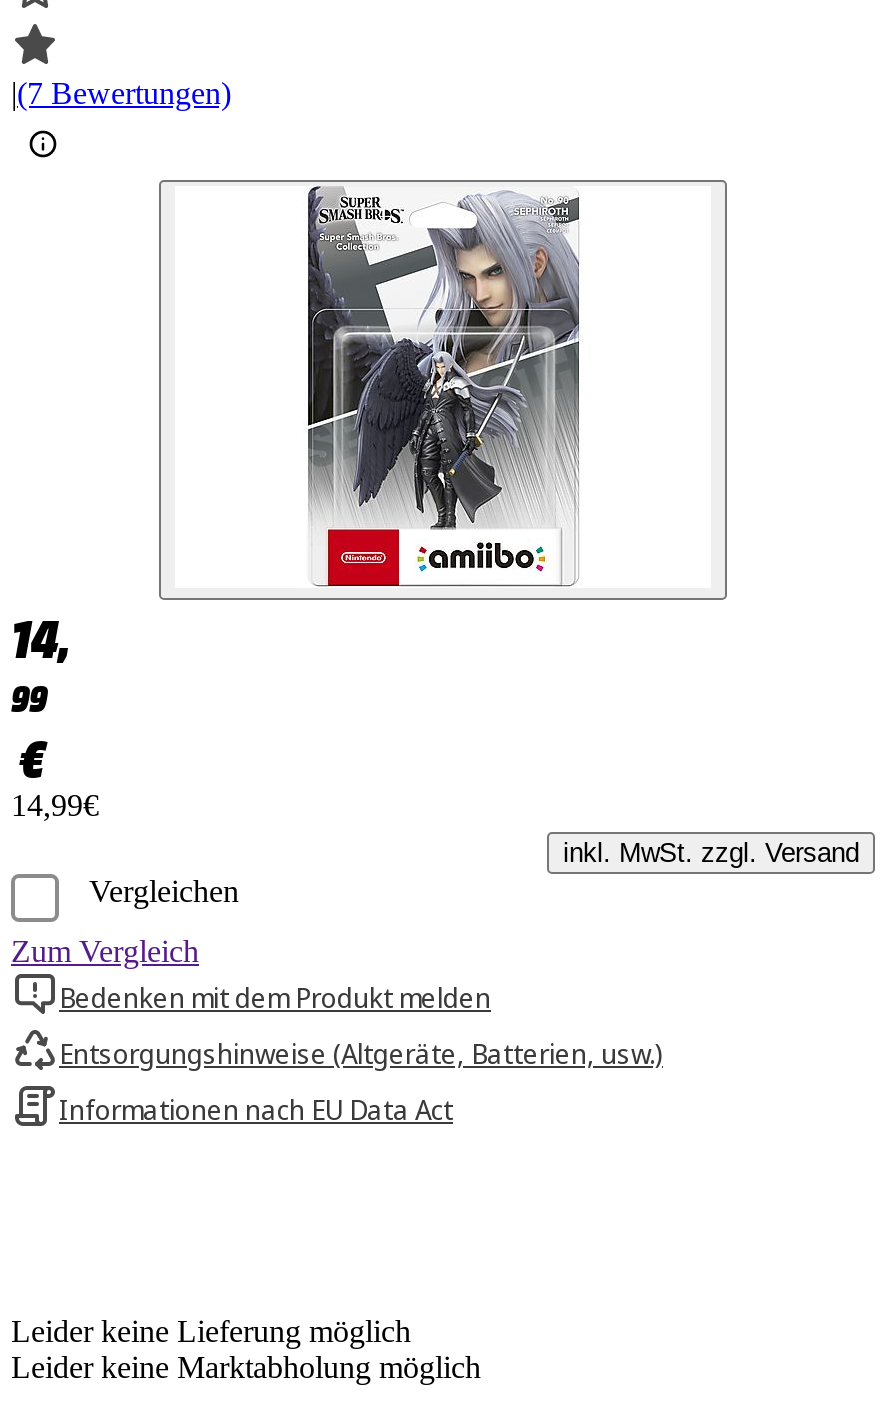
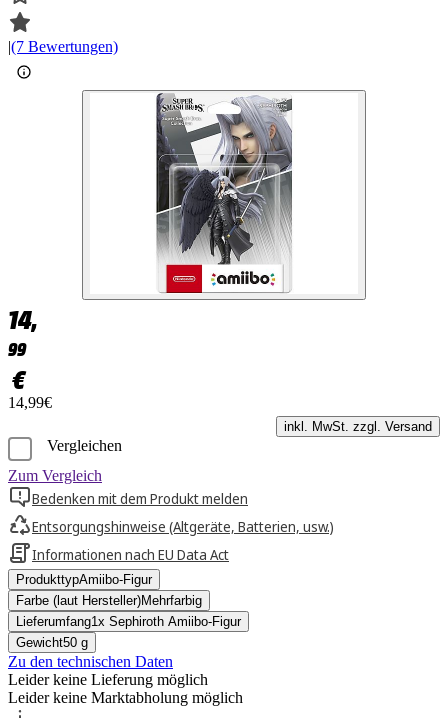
none -> [8,572,241,670] ProdukttypAmiibo-Figur | Farbe (laut Hersteller)Mehrfarbig | Lieferumfang1x Sephiroth Amiibo-Figur | Gewicht50 g | Zu den technischen Daten

